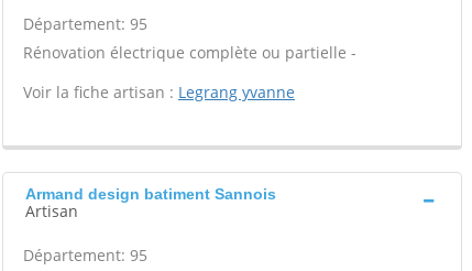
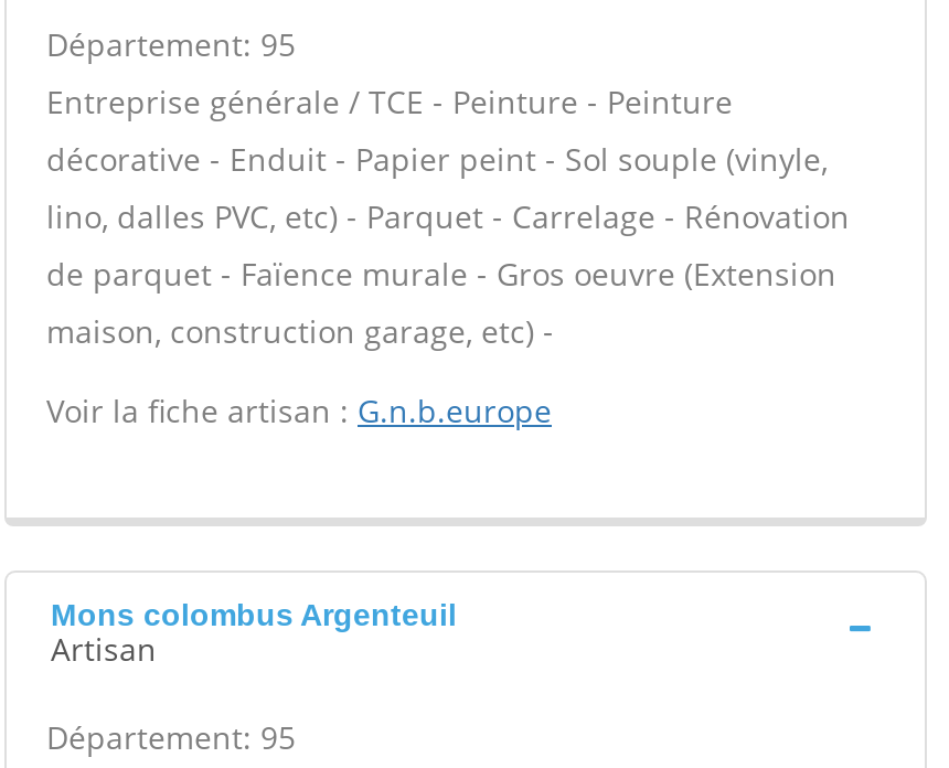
[23,42,356,63] Rénovation électrique complète ou partielle - -> [46,81,850,352] Entreprise générale / TCE - Peinture - Peinture | décorative - Enduit - Papier peint - Sol souple (vinyle, | lino, dalles PVC, etc) - Parquet - Carrelage - Rénovation | de parquet - Faïence murale - Gros oeuvre (Extension | maison, construction garage, etc) -
[23,82,295,102] Voir la fiche artisan : Legrang yvanne -> [46,390,552,431] Voir la fiche artisan : G.n.b.europe
[25,185,276,203] Armand design batiment Sannois -> [51,597,457,632] Mons colombus Argenteuil

